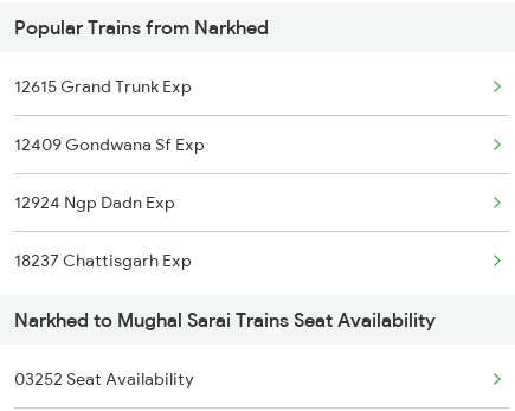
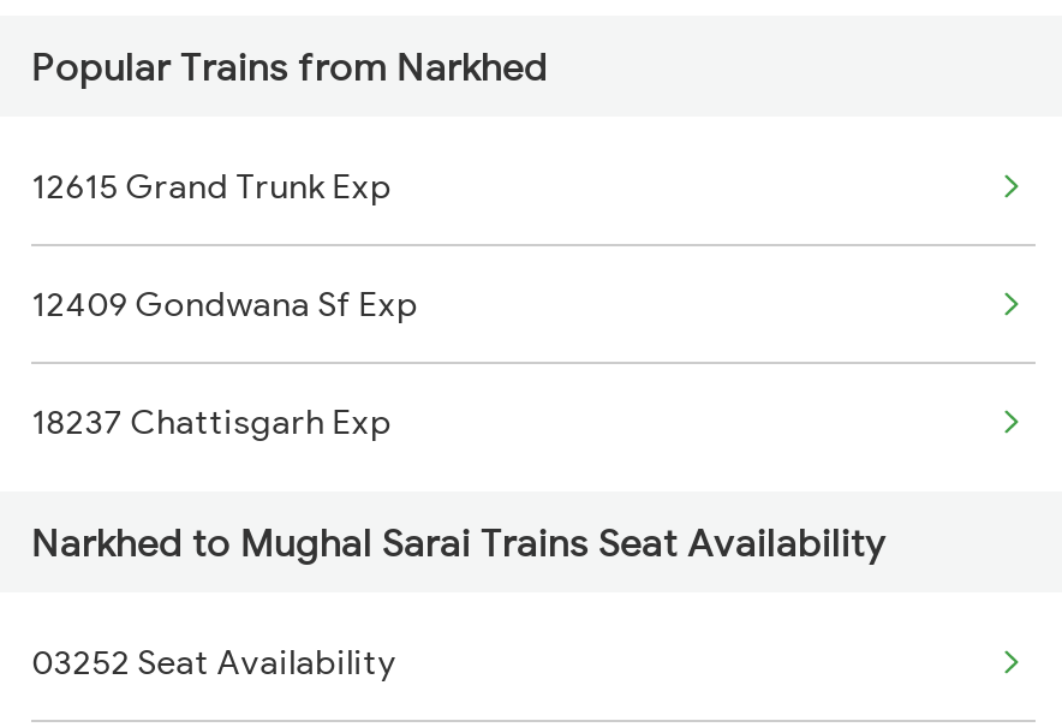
[14,192,175,213] 12924 Ngp Dadn Exp -> none

